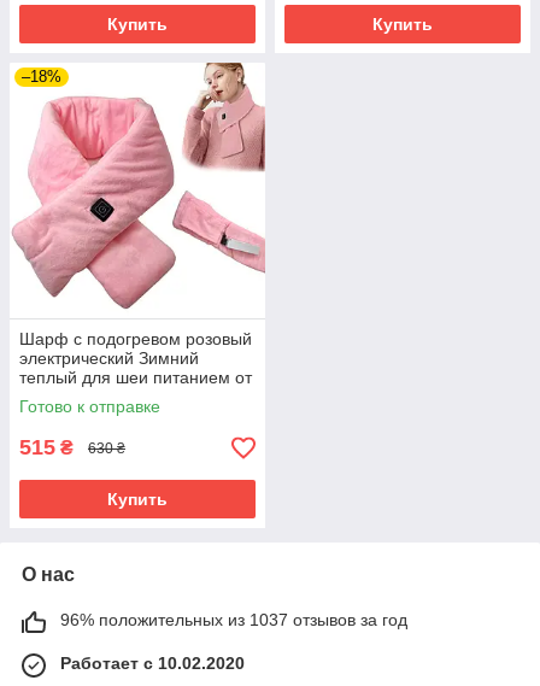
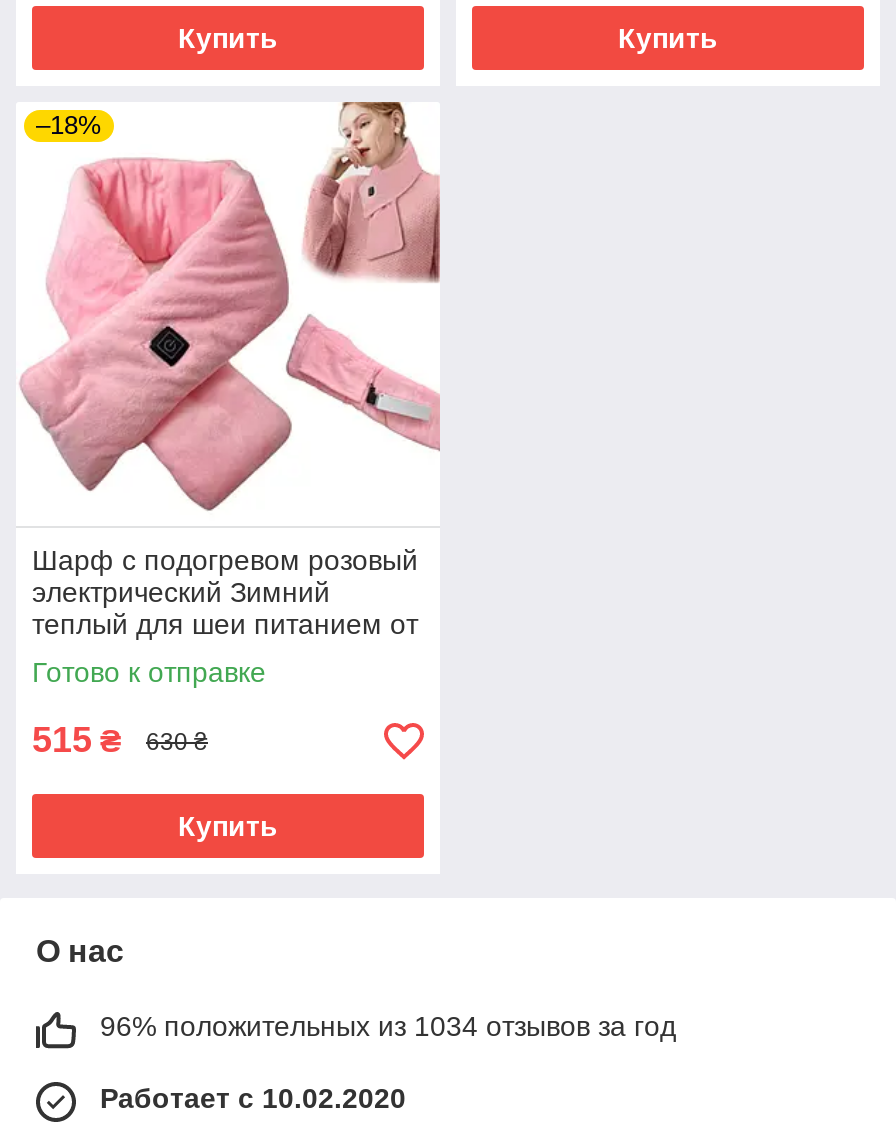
[60,611,407,630] 96% положительных из 1037 отзывов за год -> [100,1011,676,1043] 96% положительных из 1034 отзывов за год

